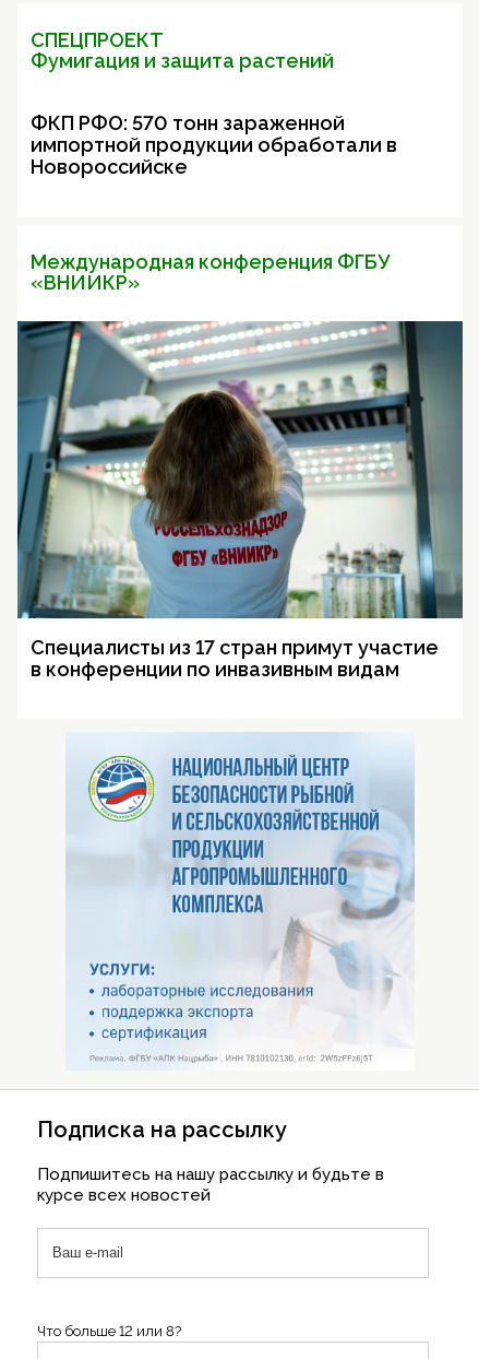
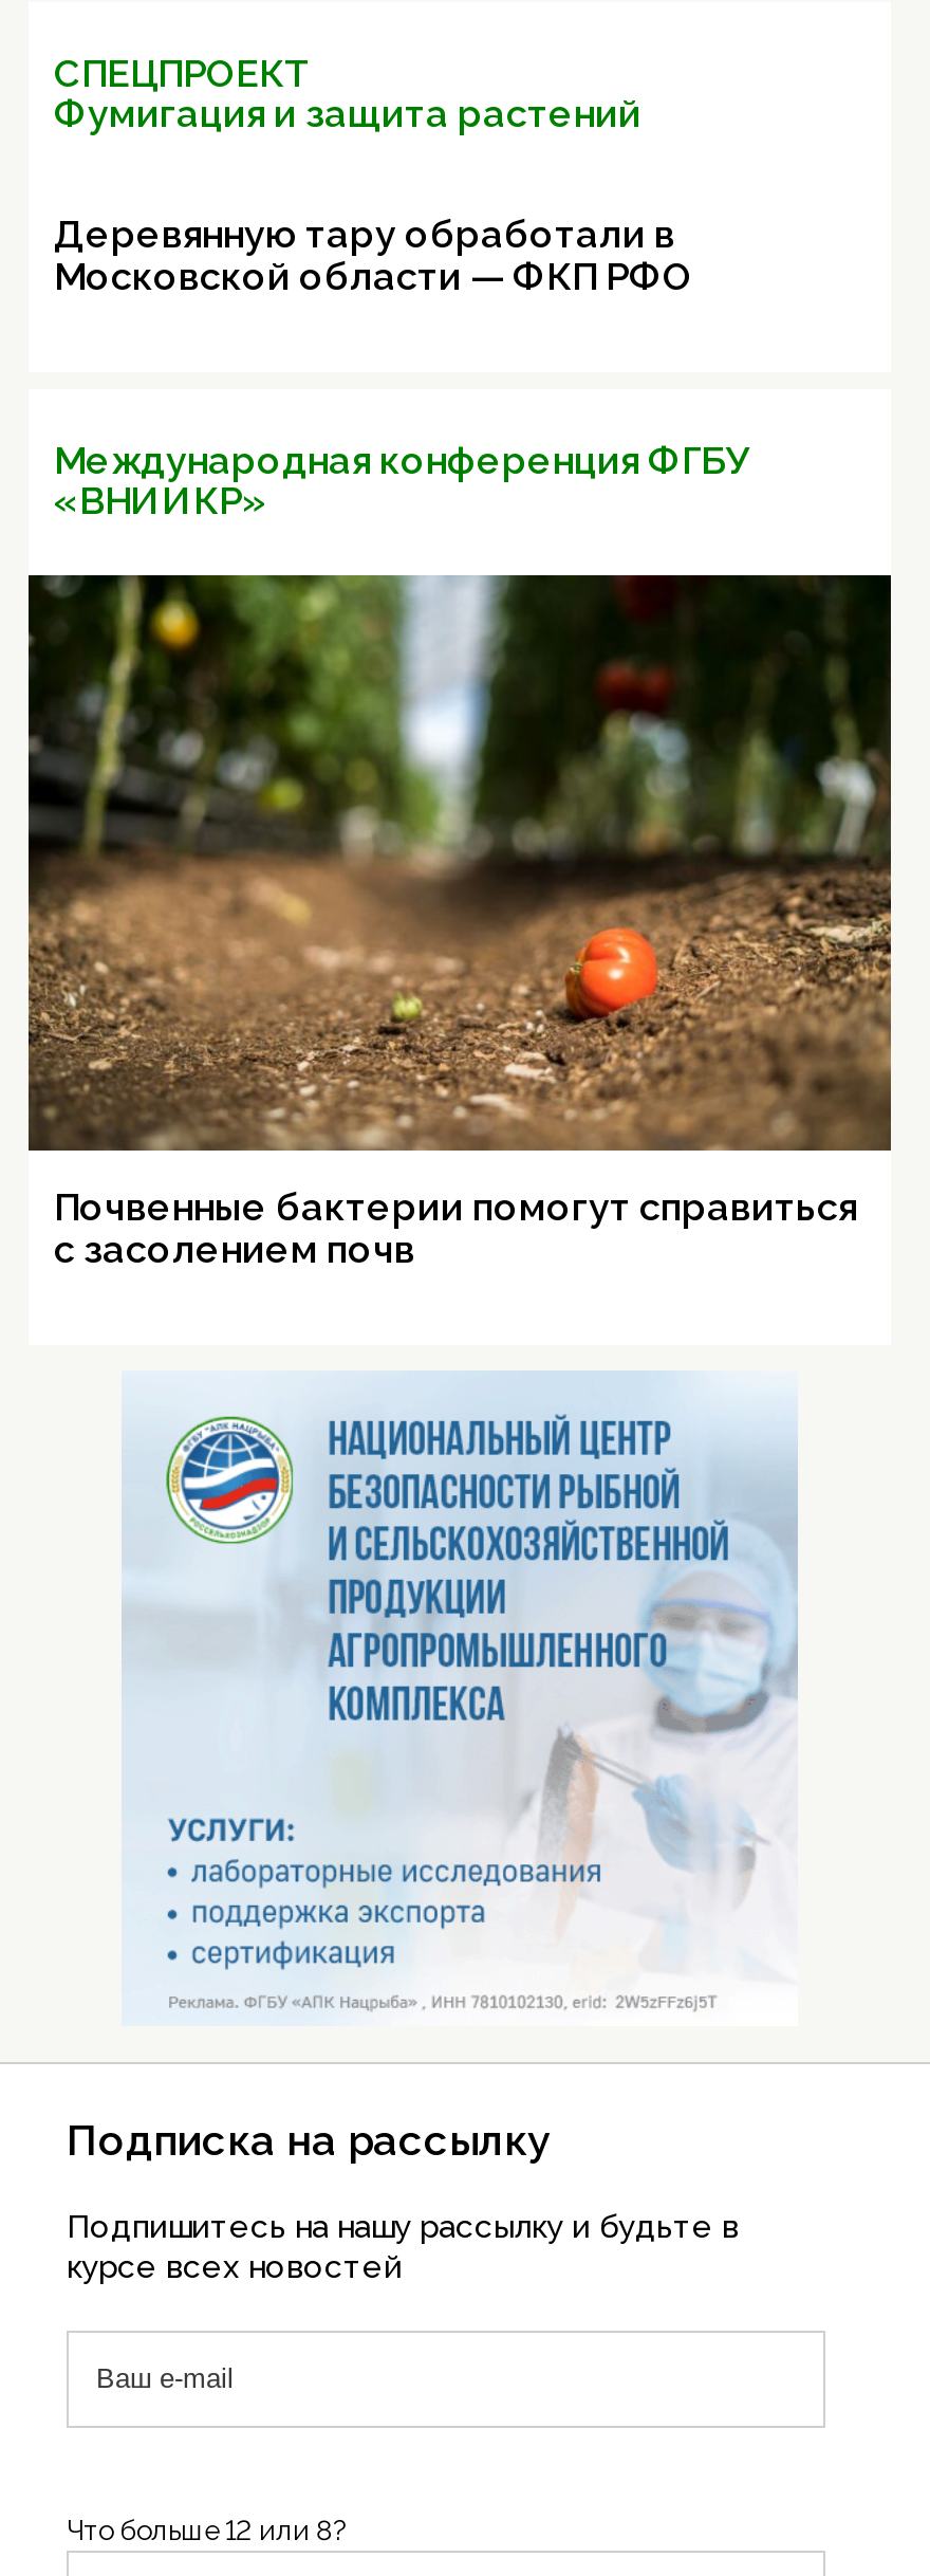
[31,111,397,178] ФКП РФО: 570 тонн зараженной | импортной продукции обработали в | Новороссийске -> [54,211,692,298] Деревянную тару обработали в | Московской области — ФКП РФО
[16,320,464,680] [image] | Специалисты из 17 стран примут участие | в конференции по инвазивным видам -> [26,573,893,1270] [image] | Почвенные бактерии помогут справиться | с засолением почв

